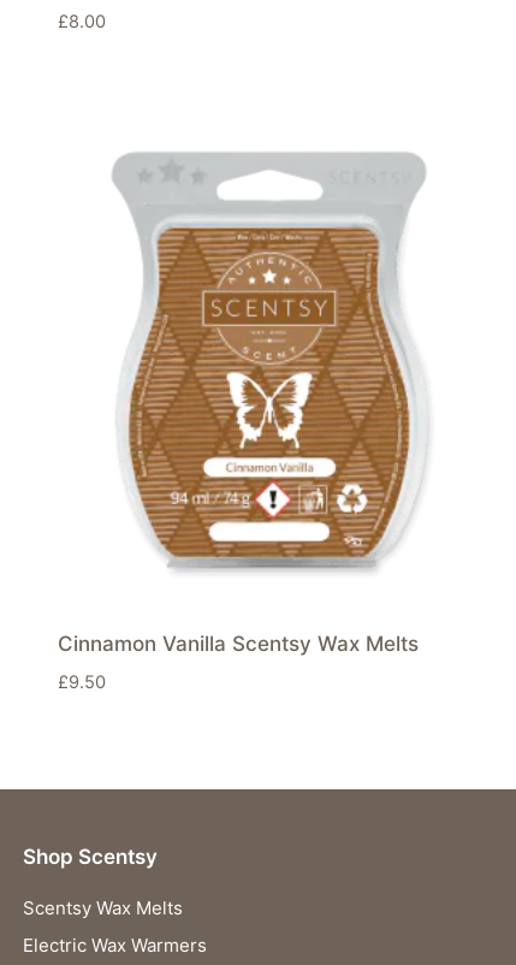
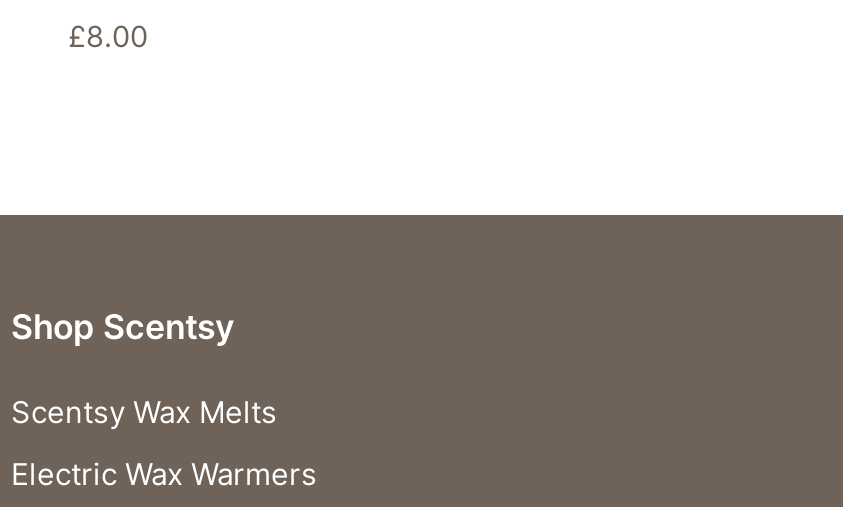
[112,152,429,573] [image] -> none
[57,631,418,693] Cinnamon Vanilla Scentsy Wax Melts | £9.50 -> none

